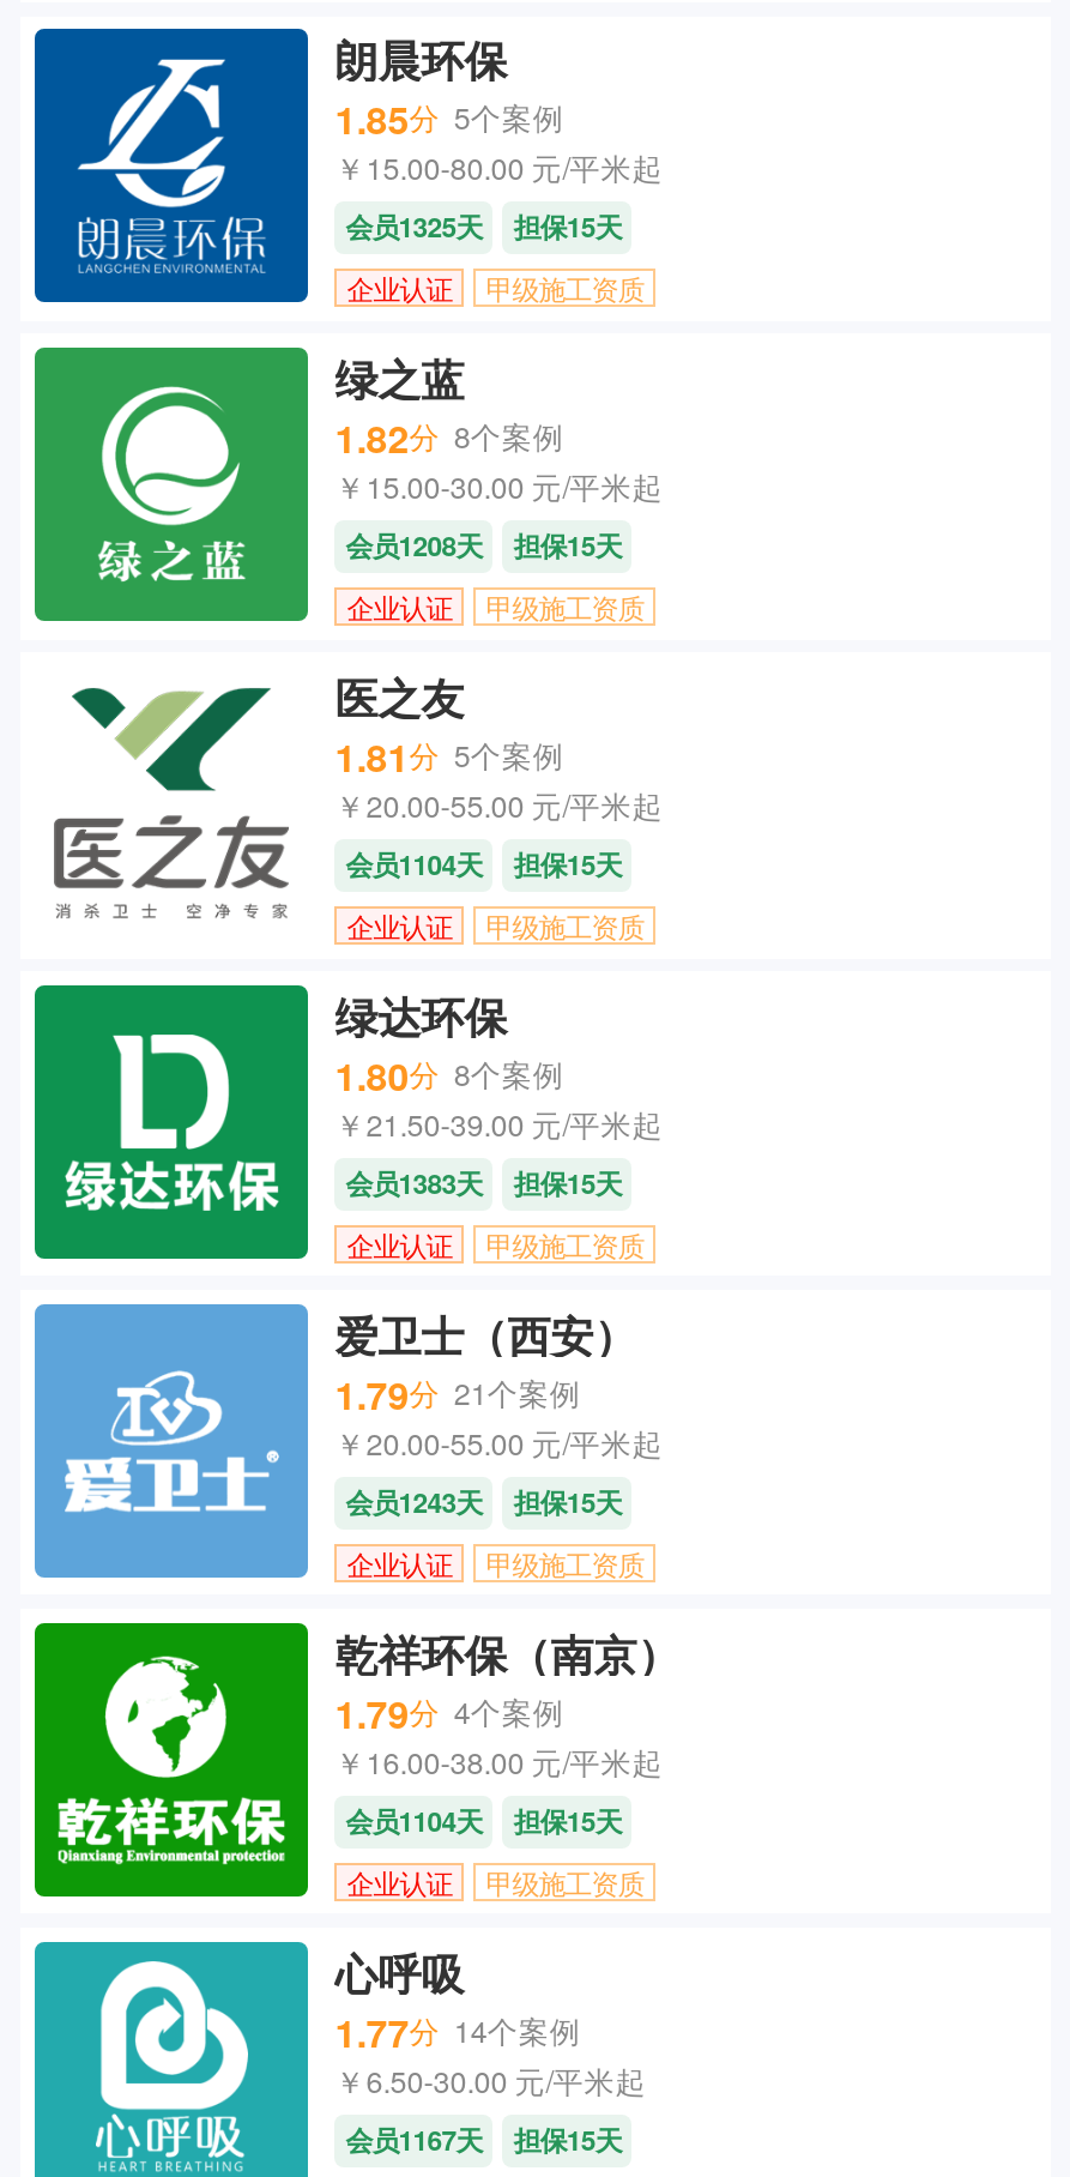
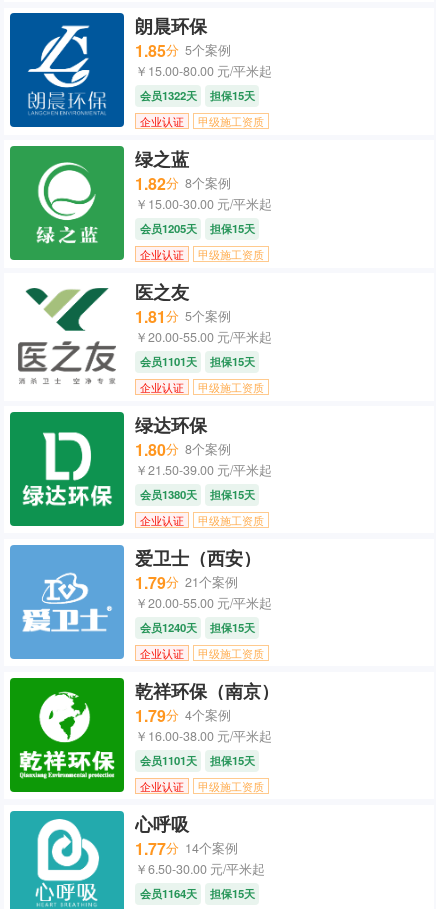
[346,207,621,246] 会员1325天 担保15天 -> [140,87,255,103] 会员1322天 担保15天
[346,526,621,564] 会员1208天 担保15天 -> [140,220,255,236] 会员1205天 担保15天
[346,845,621,883] 会员1104天 担保15天 -> [140,353,255,369] 会员1101天 担保15天
[346,1163,621,1202] 会员1383天 担保15天 -> [140,486,255,502] 会员1380天 担保15天
[346,1482,621,1520] 会员1243天 担保15天 -> [140,619,255,635] 会员1240天 担保15天
[346,1801,621,1839] 会员1104天 担保15天 -> [140,752,255,768] 会员1101天 担保15天
[346,2119,621,2158] 会员1167天 担保15天 -> [140,885,255,901] 会员1164天 担保15天

